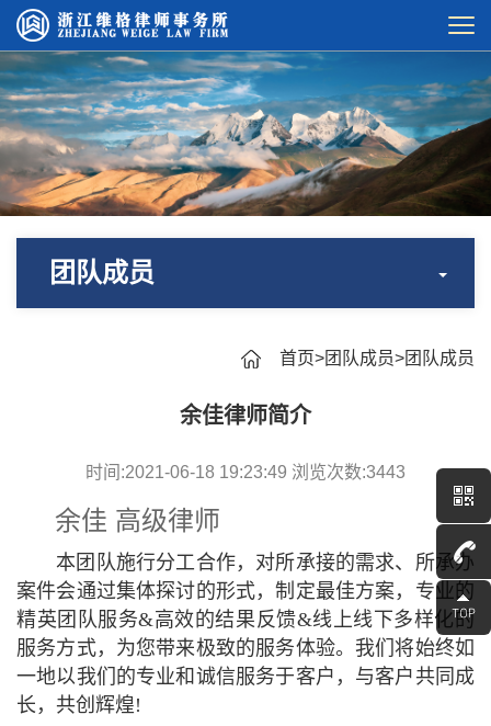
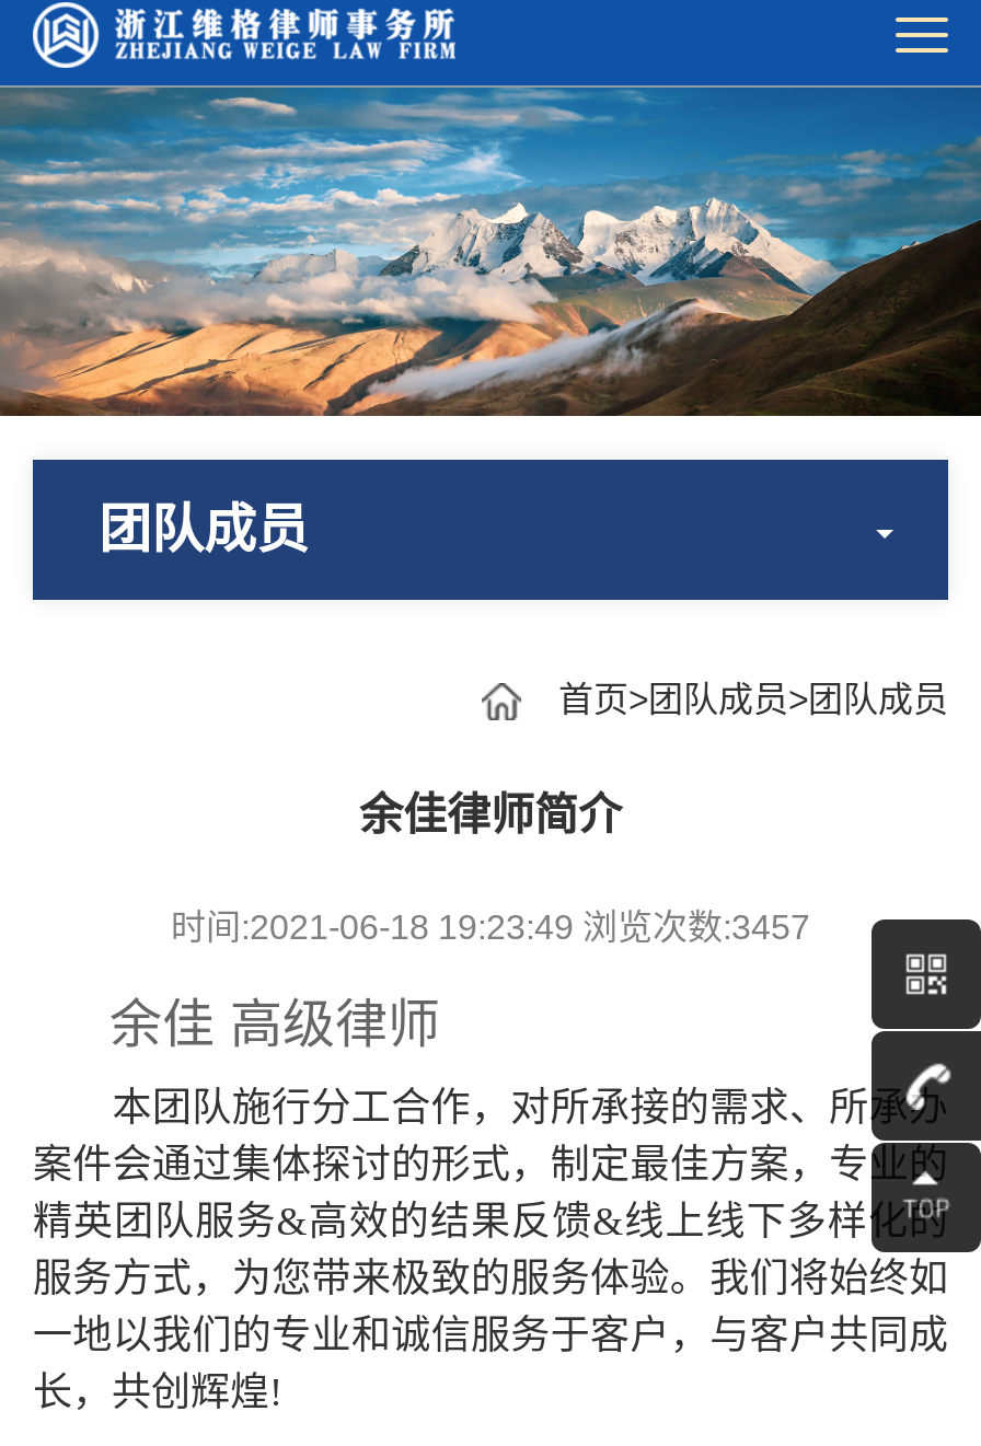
[85,463,406,481] 时间:2021-06-18 19:23:49 浏览次数:3443 -> [171,909,810,946] 时间:2021-06-18 19:23:49 浏览次数:3457

